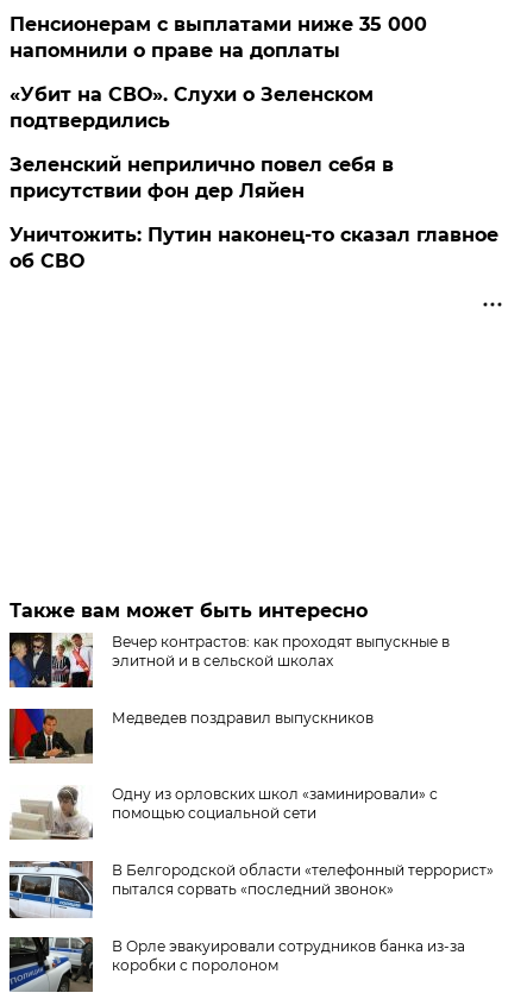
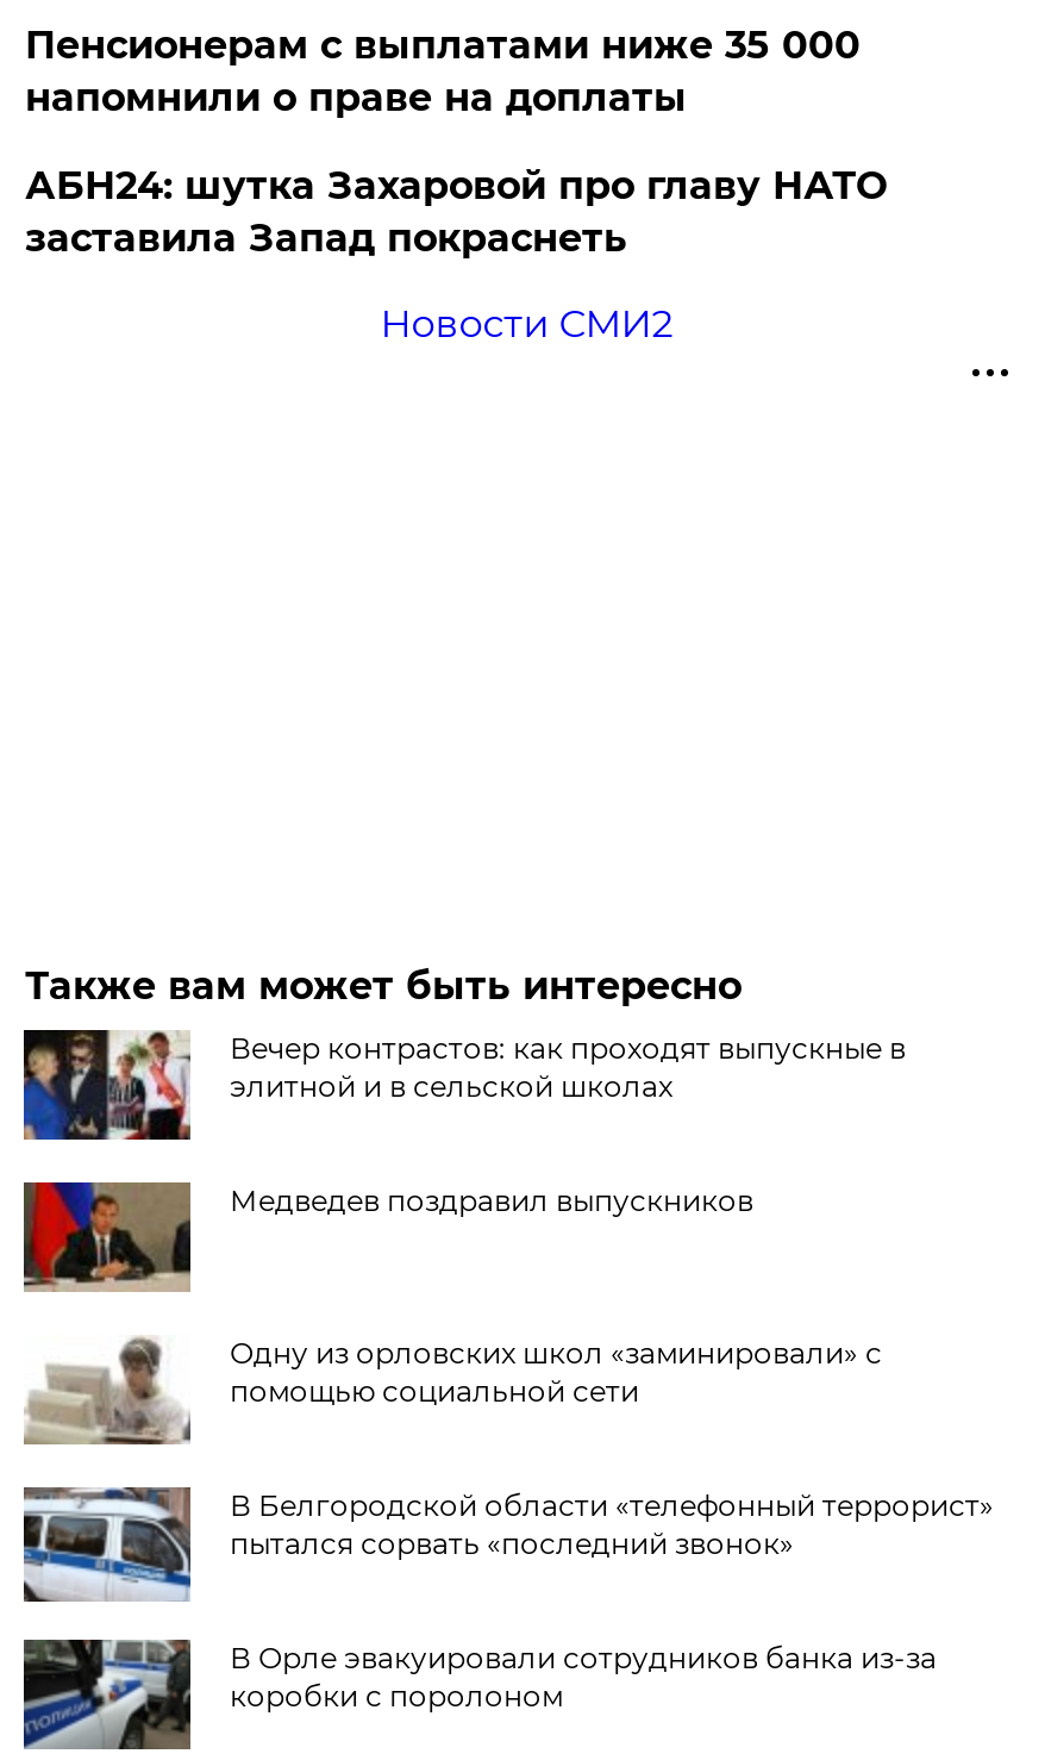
[10,83,499,272] «Убит на СВО». Слухи о Зеленском | подтвердились | Зеленский неприлично повел cебя в | присутствии фон дер Ляйен | Уничтожить: Путин наконец-то сказал главное | об СВО -> [25,163,886,346] АБН24: шутка Захаровой про главу НАТО | заставила Запад покраснеть | Новости СМИ2

